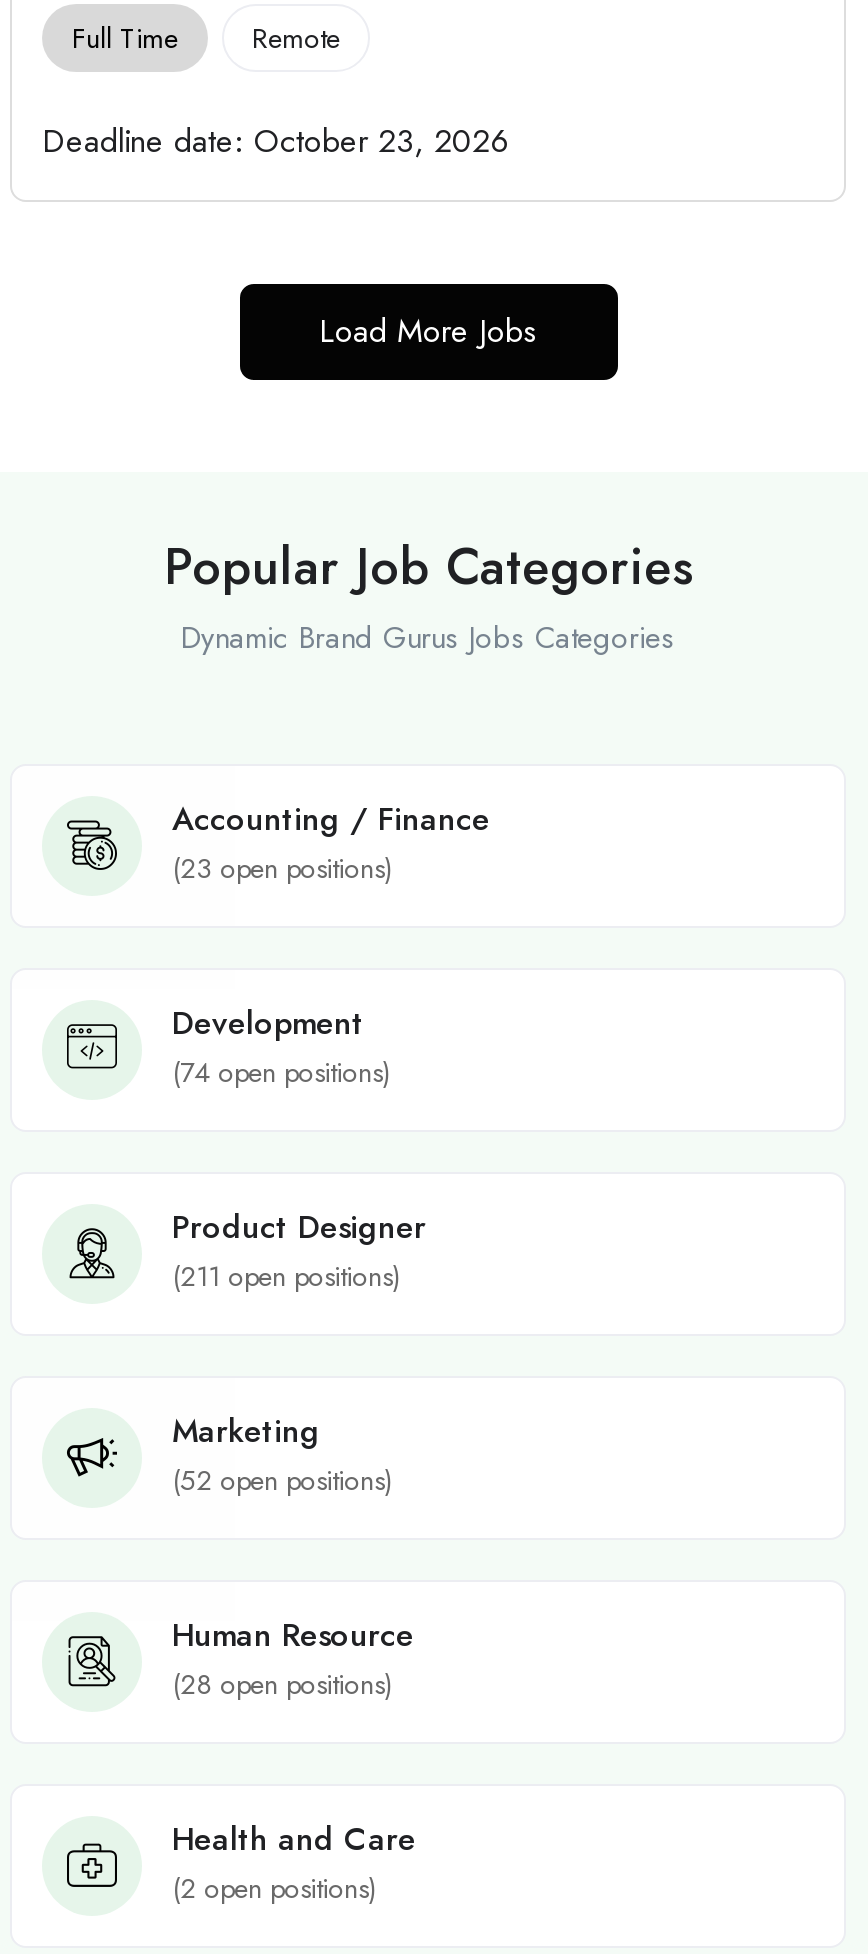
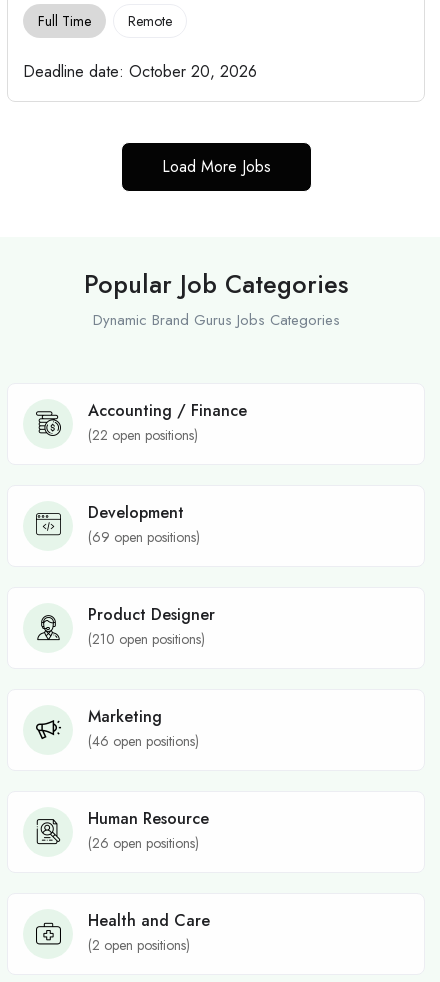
[42,117,508,163] Deadline date: October 23, 2026 -> [23,60,257,83] Deadline date: October 20, 2026
[172,847,392,887] (23 open positions) -> [88,425,198,445] (22 open positions)
[172,1051,390,1091] (74 open positions) -> [88,527,200,547] (69 open positions)
[172,1255,400,1295] (211 open positions) -> [88,629,205,649] (210 open positions)
[172,1459,392,1499] (52 open positions) -> [88,731,199,751] (46 open positions)
[172,1663,392,1703] (28 open positions) -> [88,833,199,853] (26 open positions)

